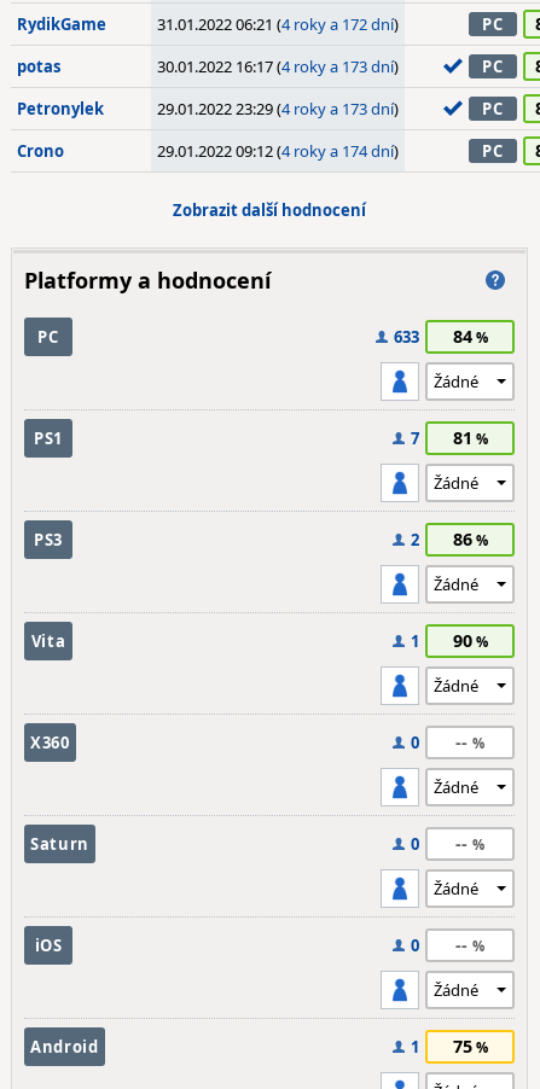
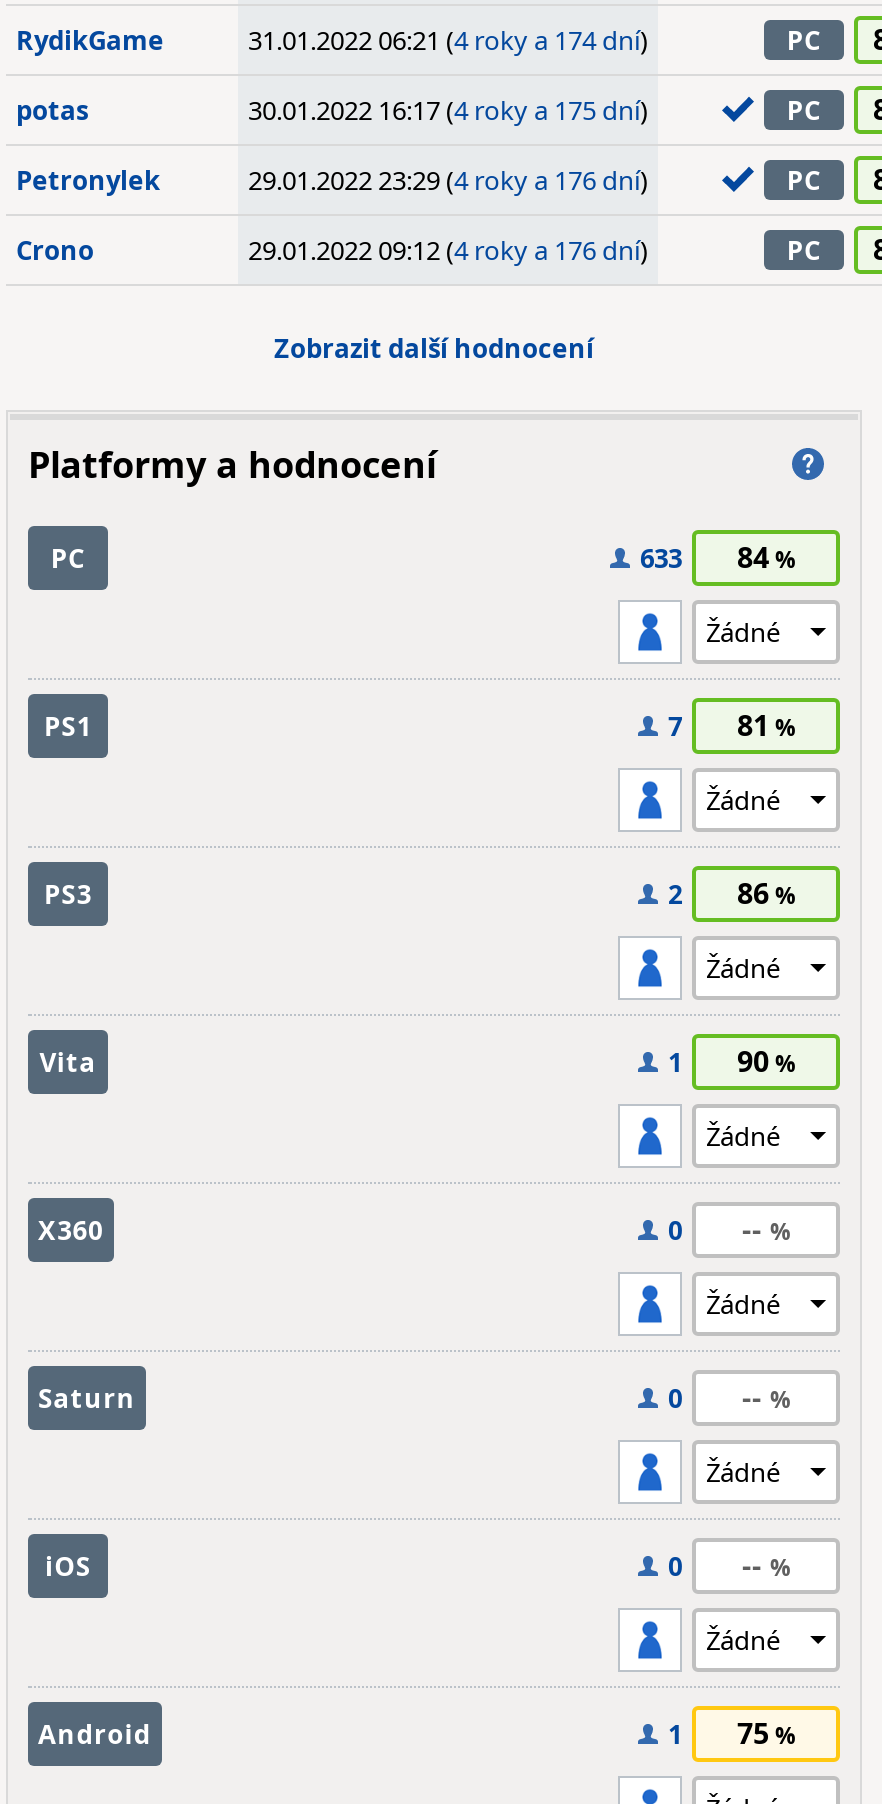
[157,13,399,35] 31.01.2022 06:21 (4 roky a 172 dní) -> [248,22,648,58] 31.01.2022 06:21 (4 roky a 174 dní)
[157,56,399,77] 30.01.2022 16:17 (4 roky a 173 dní) -> [248,92,648,128] 30.01.2022 16:17 (4 roky a 175 dní)
[157,98,399,120] 29.01.2022 23:29 (4 roky a 173 dní) -> [248,162,648,198] 29.01.2022 23:29 (4 roky a 176 dní)
[157,140,399,162] 29.01.2022 09:12 (4 roky a 174 dní) -> [248,232,648,268] 29.01.2022 09:12 (4 roky a 176 dní)

